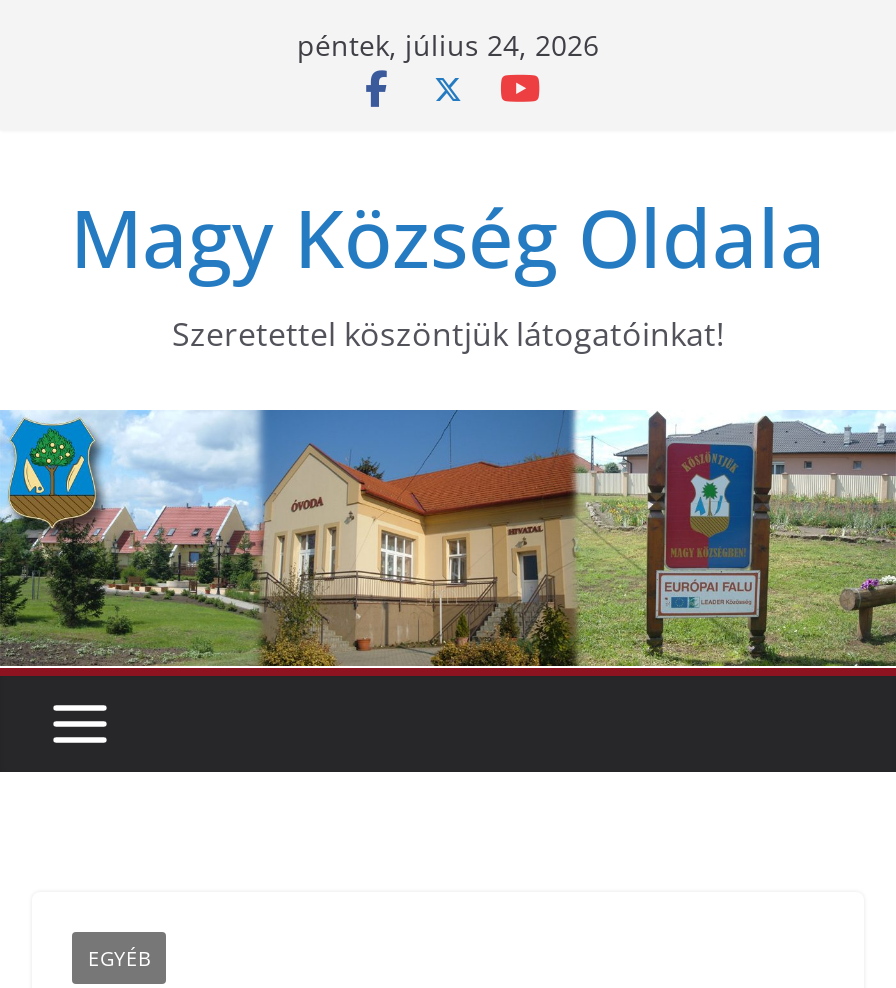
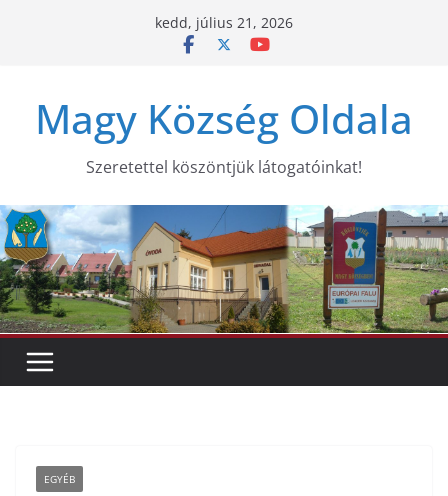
[297,26,599,64] péntek, július 24, 2026 -> [155,13,293,32] kedd, július 21, 2026

